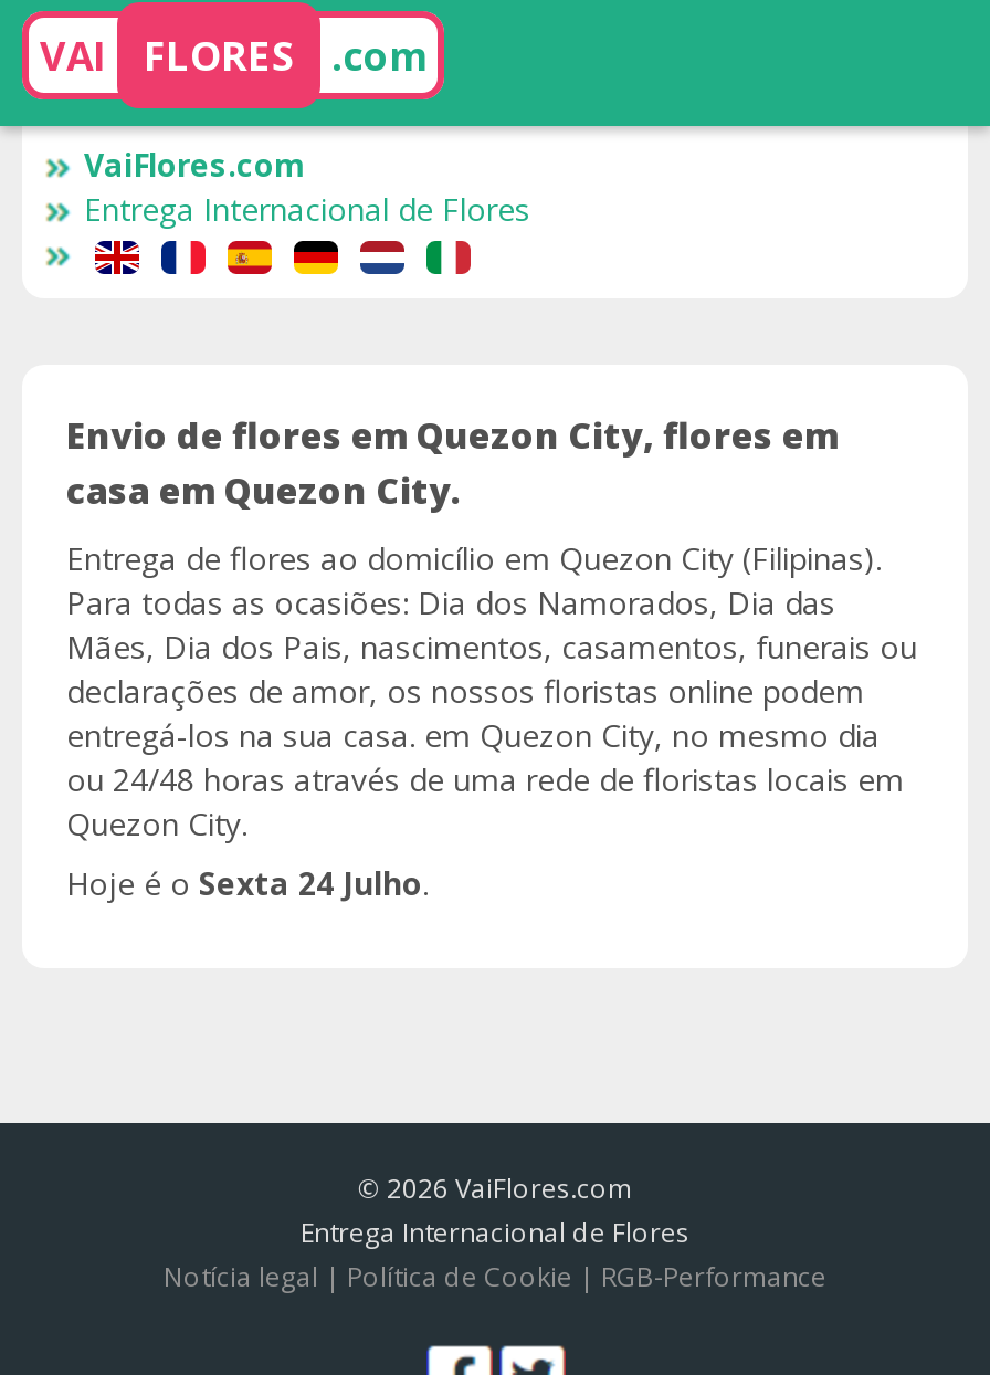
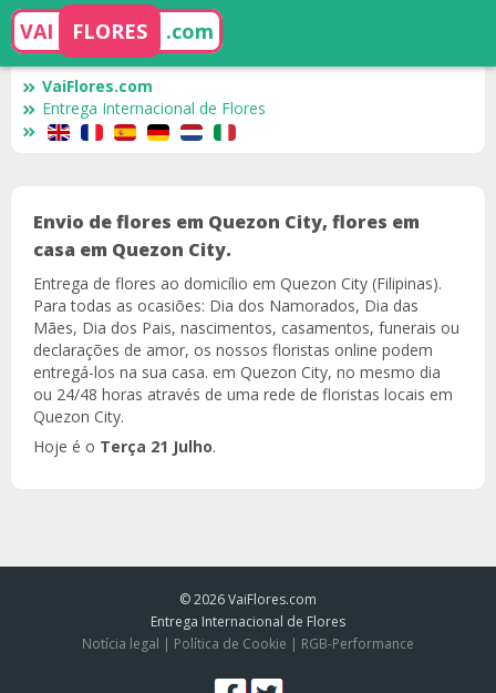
[66,862,429,904] Hoje é o Sexta 24 Julho. -> [33,436,216,457] Hoje é o Terça 21 Julho.

